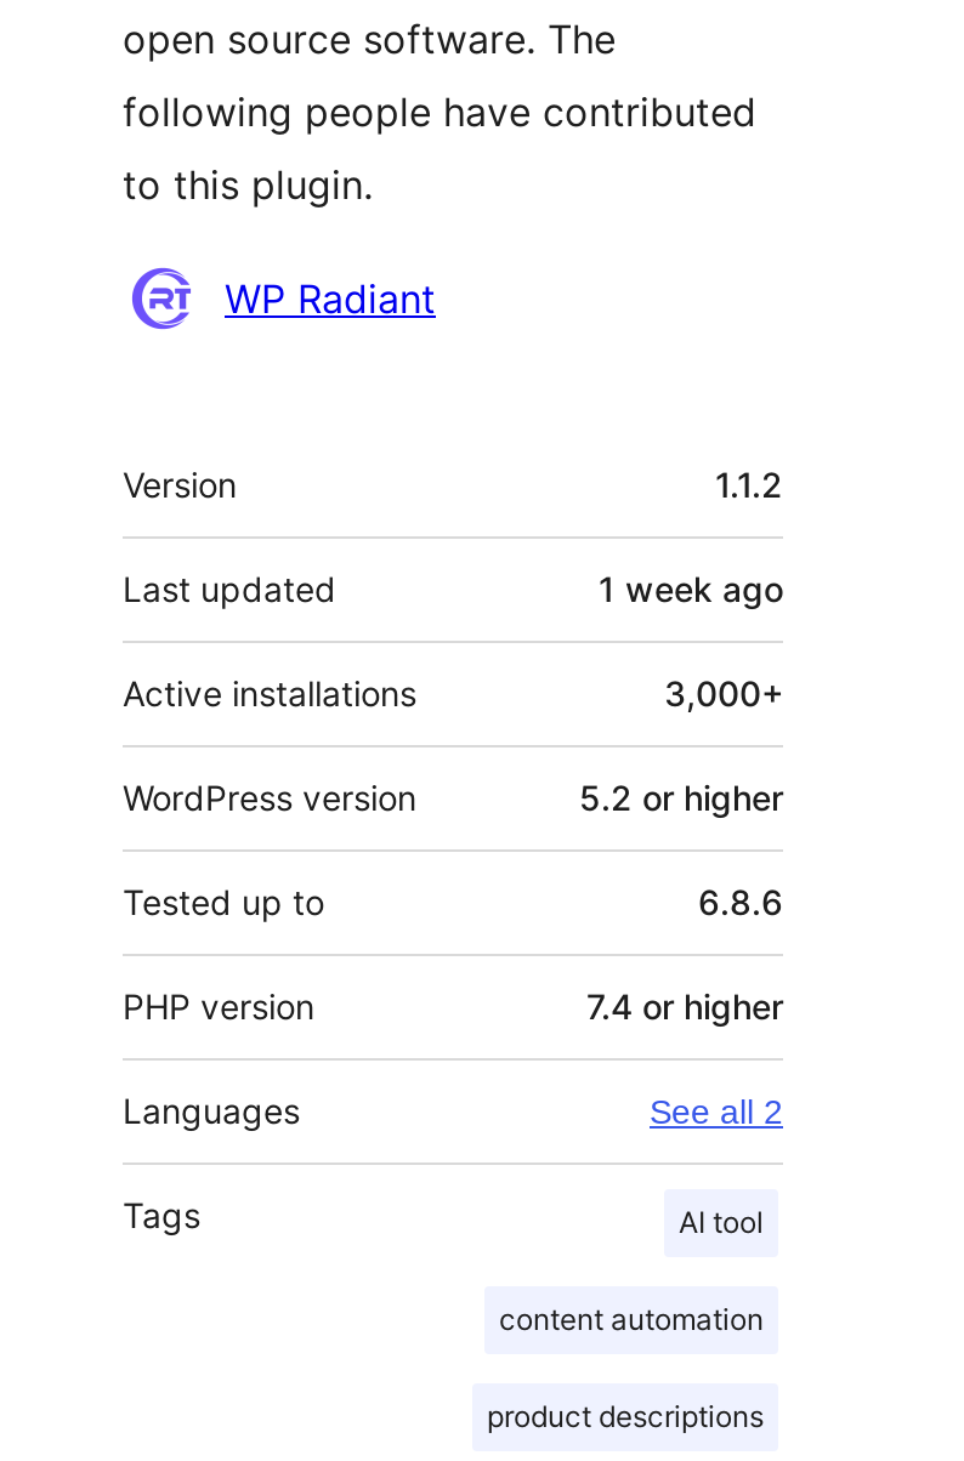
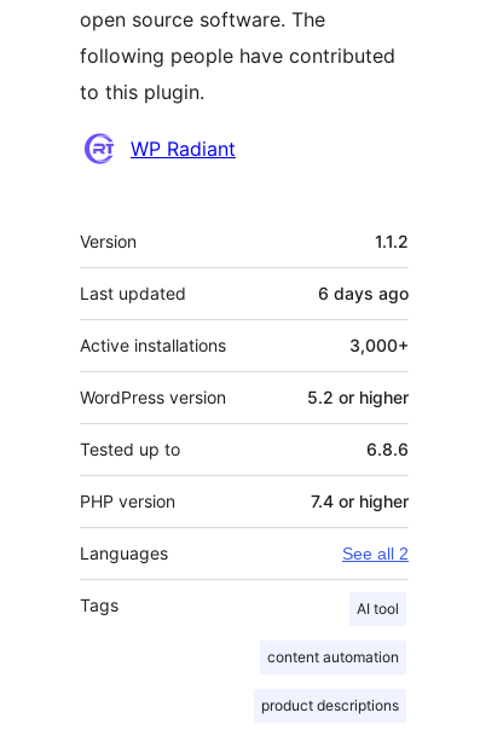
[599,568,783,609] 1 week ago -> [318,283,409,303] 6 days ago

